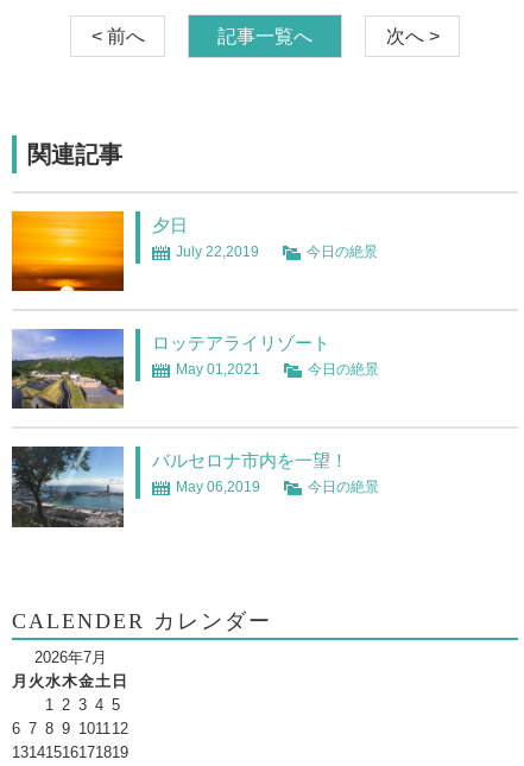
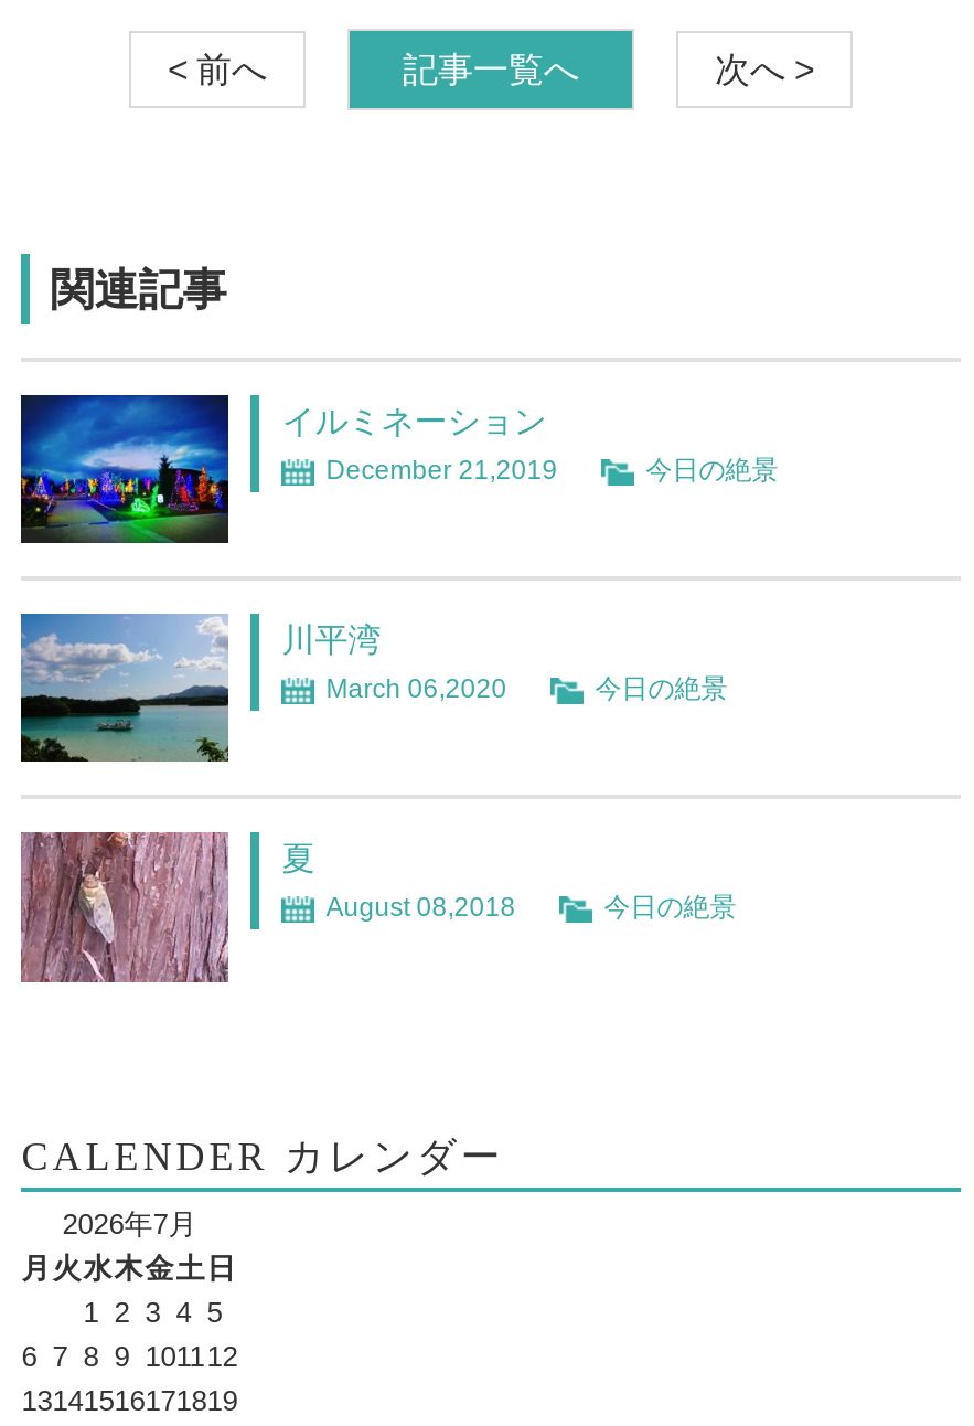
[11,210,259,292] [image] | 夕日 | July 22,2019 -> [19,393,557,545] [image] | イルミネーション | December 21,2019
[11,329,331,410] [image] | ロッテアライリゾート | May 01,2021 -> [19,614,507,764] [image] | 川平湾 | March 06,2020
[11,445,348,528] [image] | バルセロナ市内を一望！ | May 06,2019 -> [19,830,516,985] [image] | 夏 | August 08,2018

